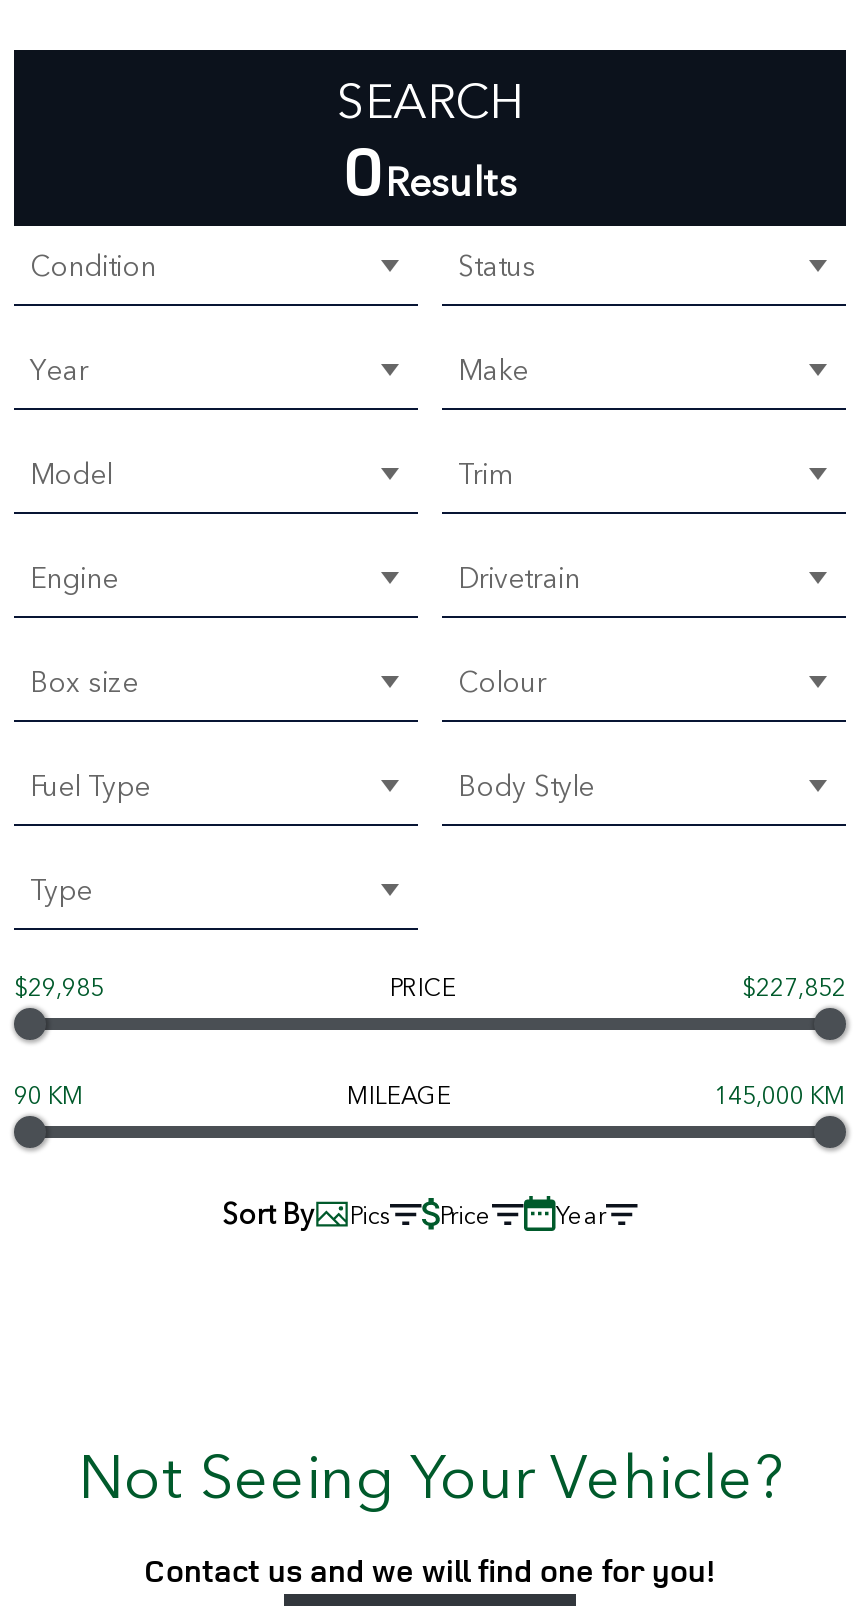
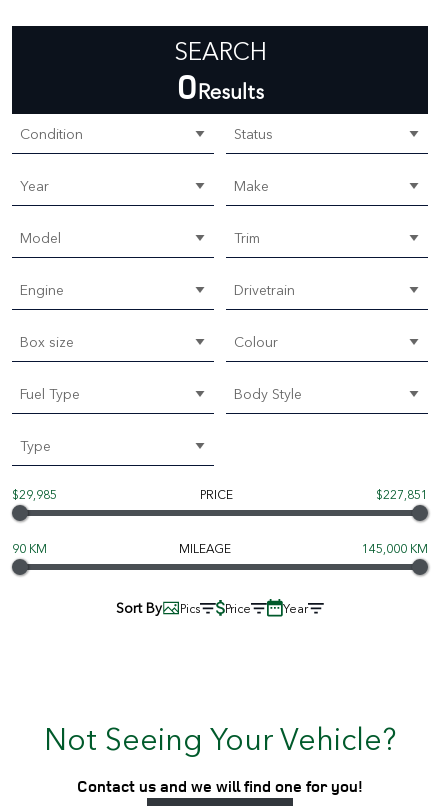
[742,968,846,1004] $227,852 -> [376,485,428,503] $227,851

